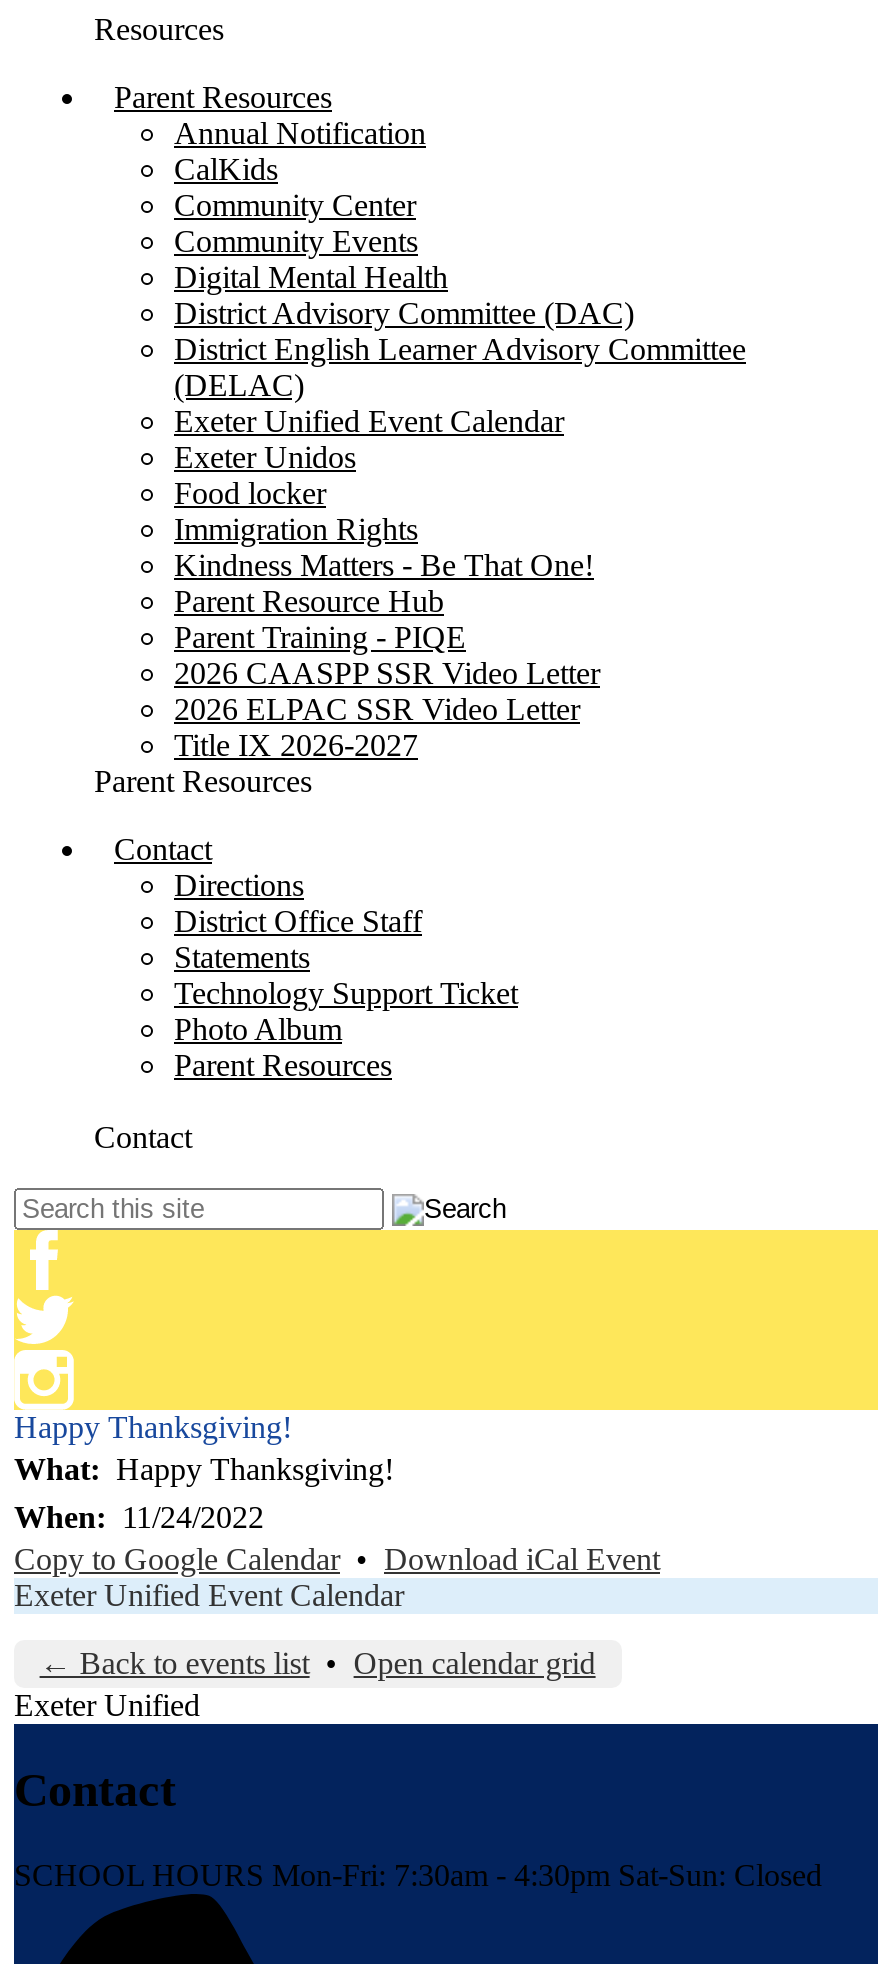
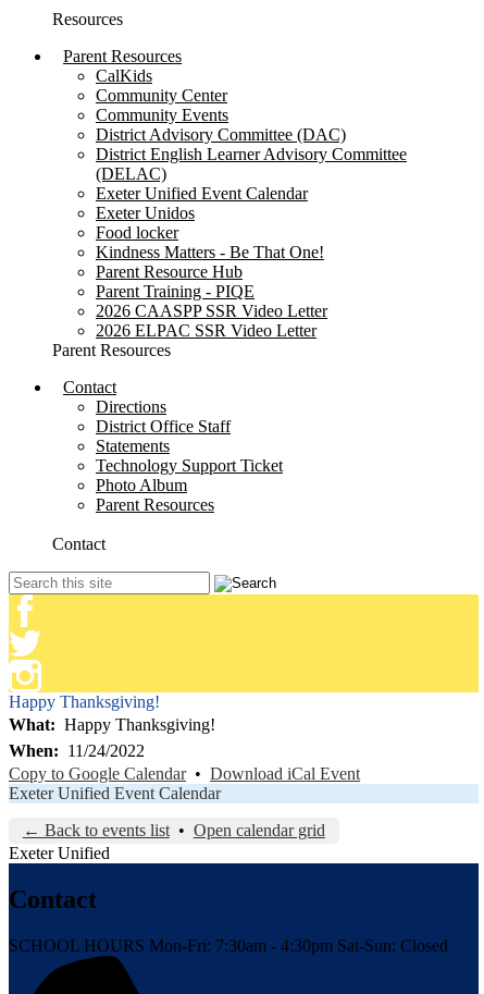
[174,116,426,150] Annual Notification -> none
[174,260,448,294] Digital Mental Health -> none
[174,512,418,546] Immigration Rights -> none
[174,728,418,762] Title IX 2026-2027 -> none

